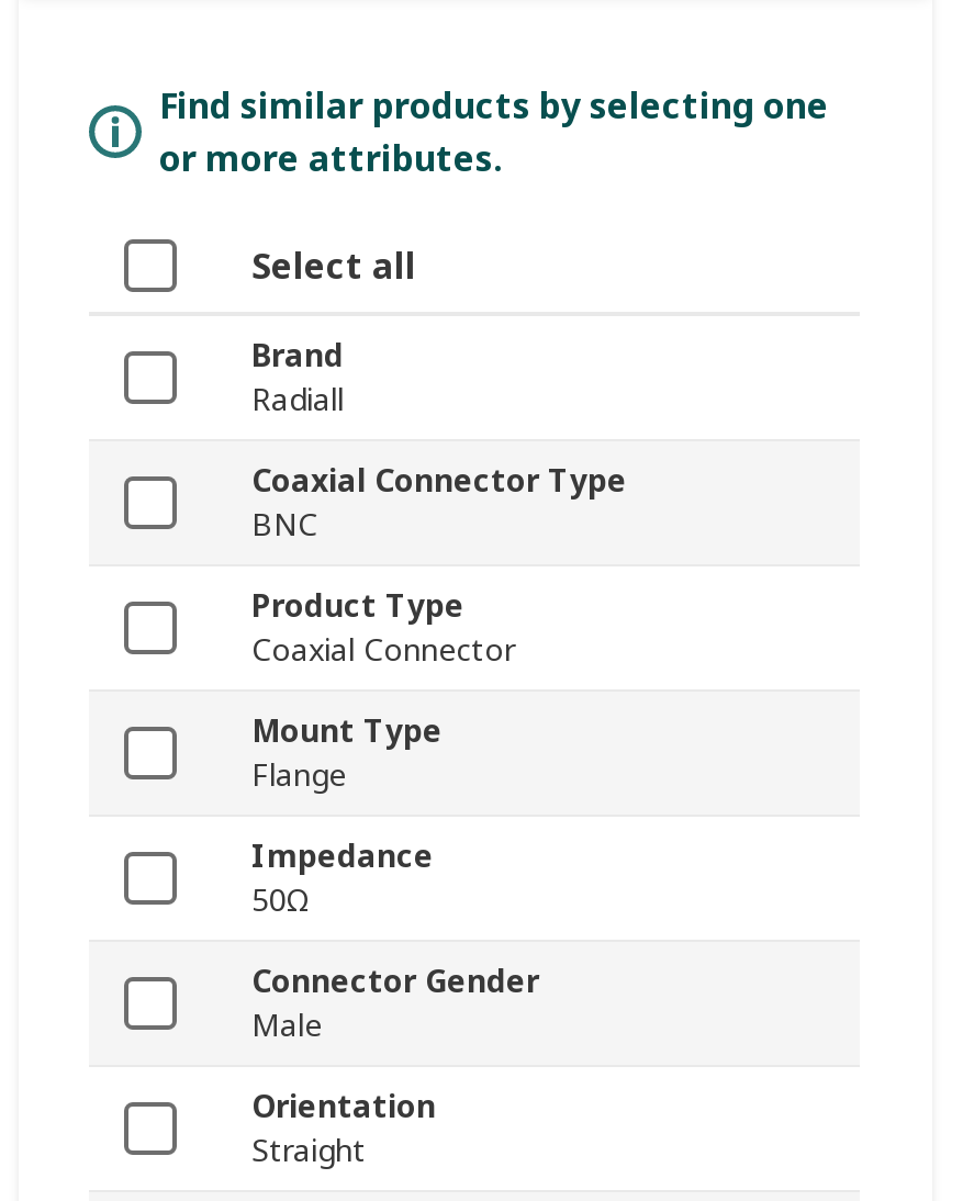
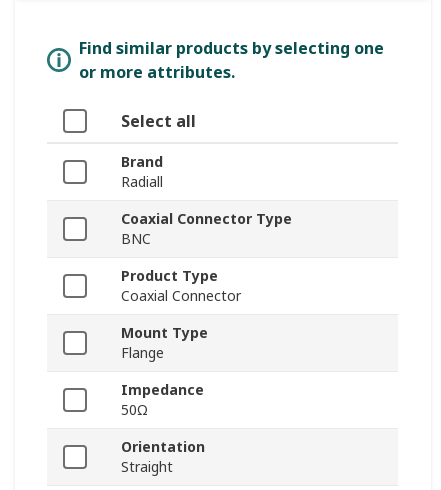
[251,961,539,1046] Connector Gender | Male -> none

